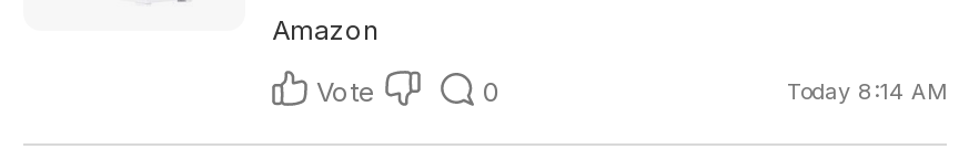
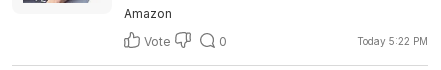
[787,77,947,104] Today 8:14 AM -> [357,35,428,47] Today 5:22 PM

